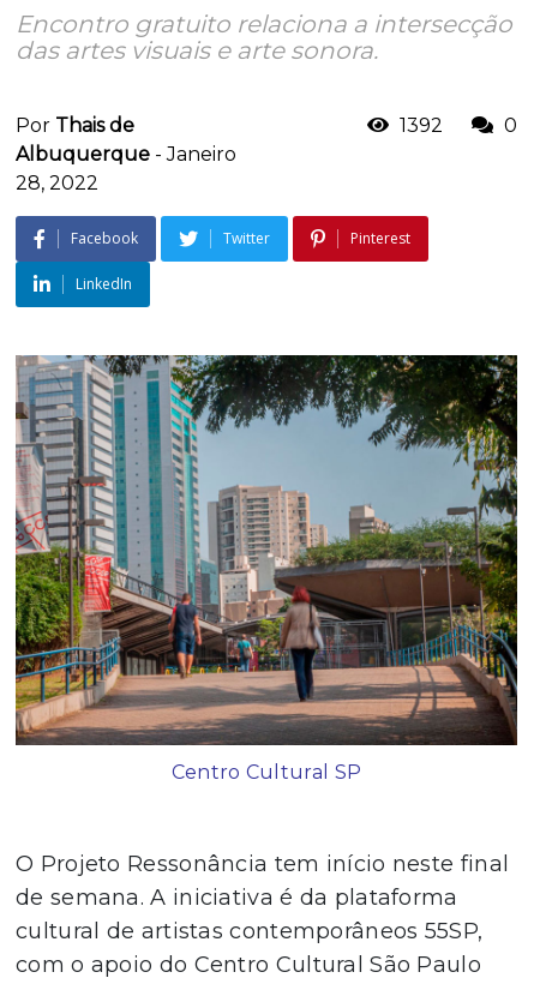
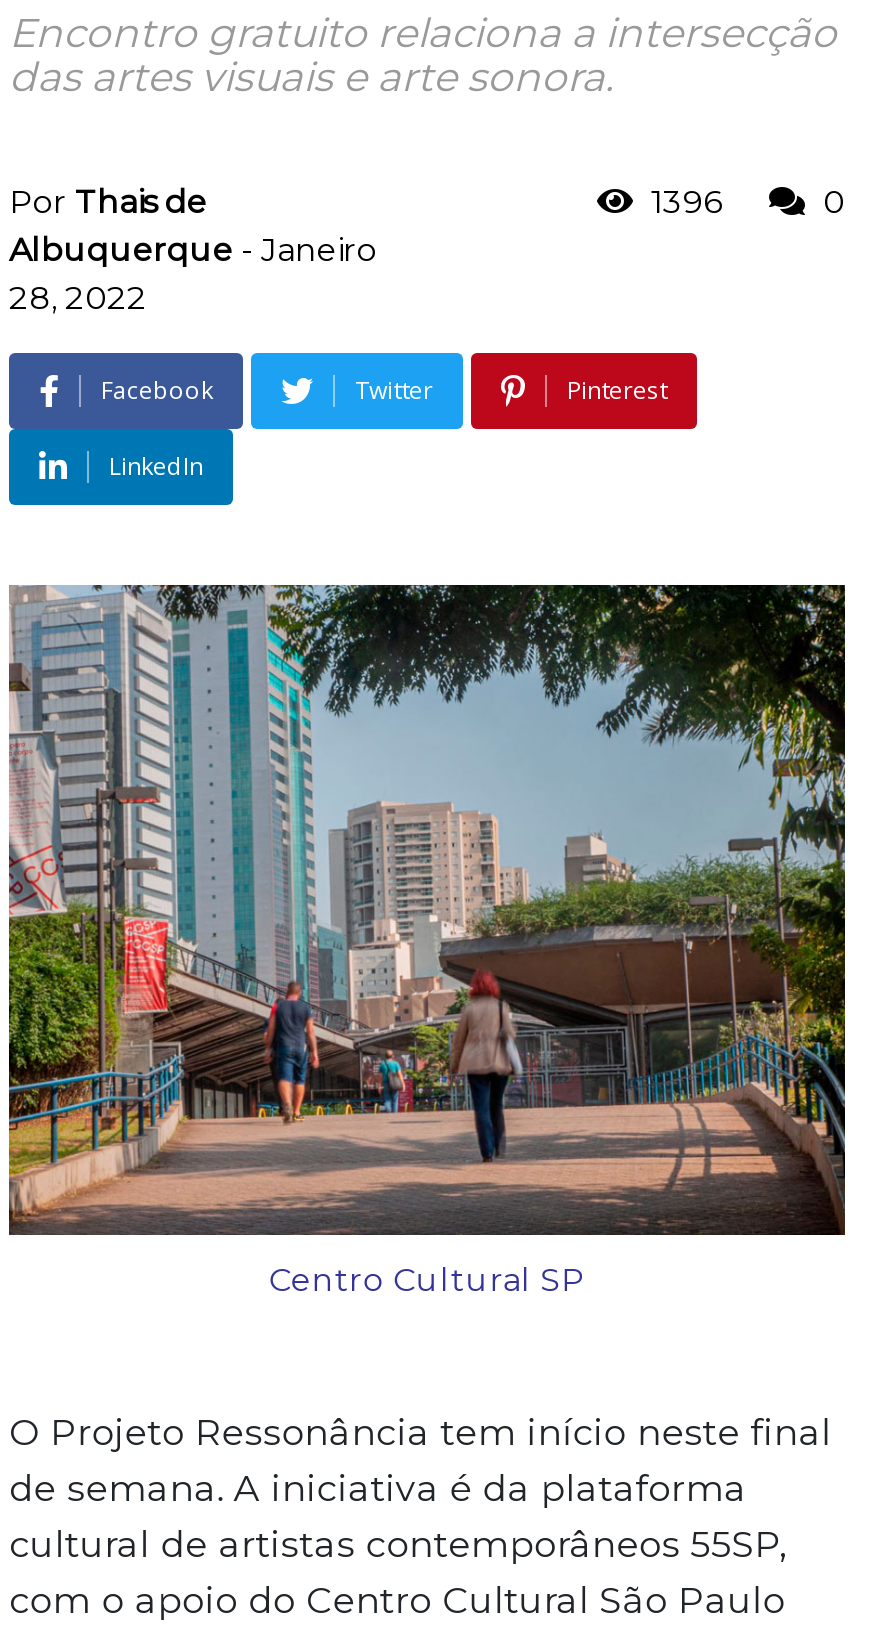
[395,114,448,137] 1392 -> [643,183,729,221] 1396

